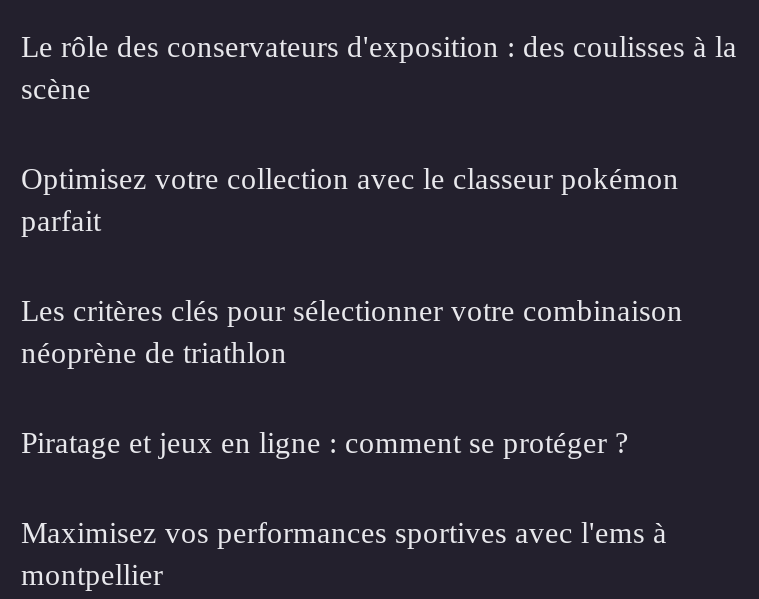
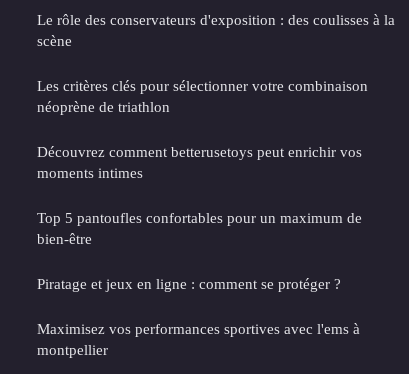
[21,160,679,236] Optimisez votre collection avec le classeur pokémon | parfait -> none
moved [21,292,683,368] -> [37,77,368,115]: Les critères clés pour sélectionner votre combinaison | néoprène de triathlon
none -> [37,143,362,247] Découvrez comment betterusetoys peut enrichir vos | moments intimes | Top 5 pantoufles confortables pour un maximum de | bien-être

